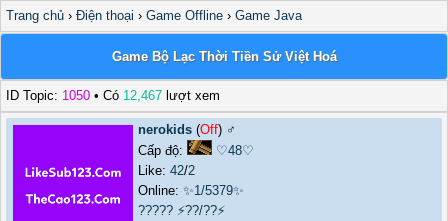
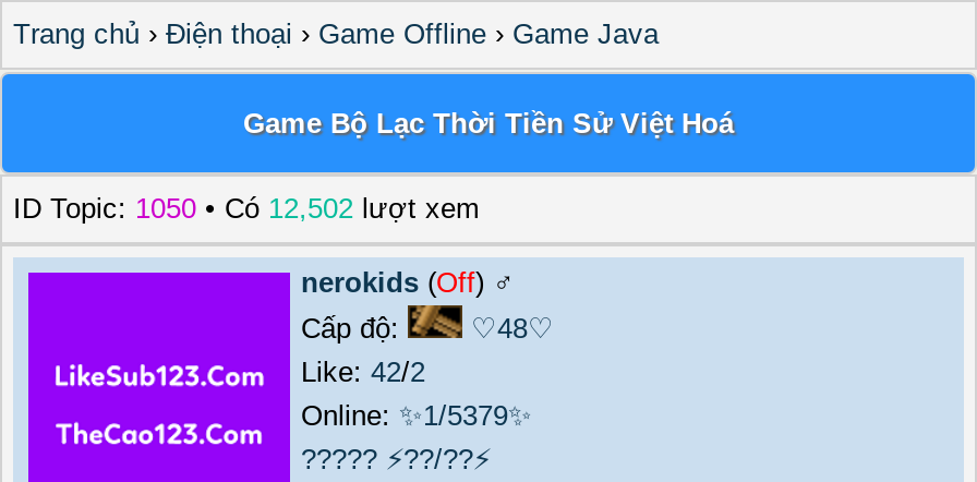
[6,88,220,103] ID Topic: 1050 • Có 12,467 lượt xem -> [13,193,480,226] ID Topic: 1050 • Có 12,502 lượt xem

